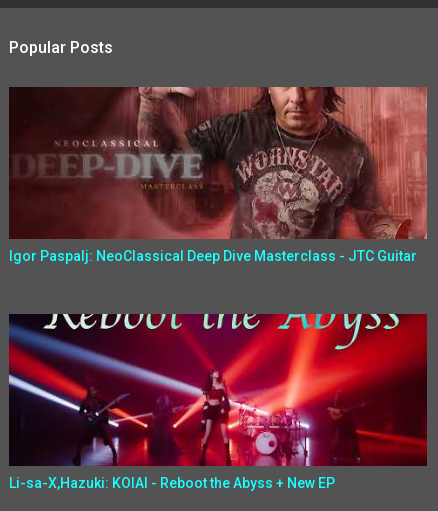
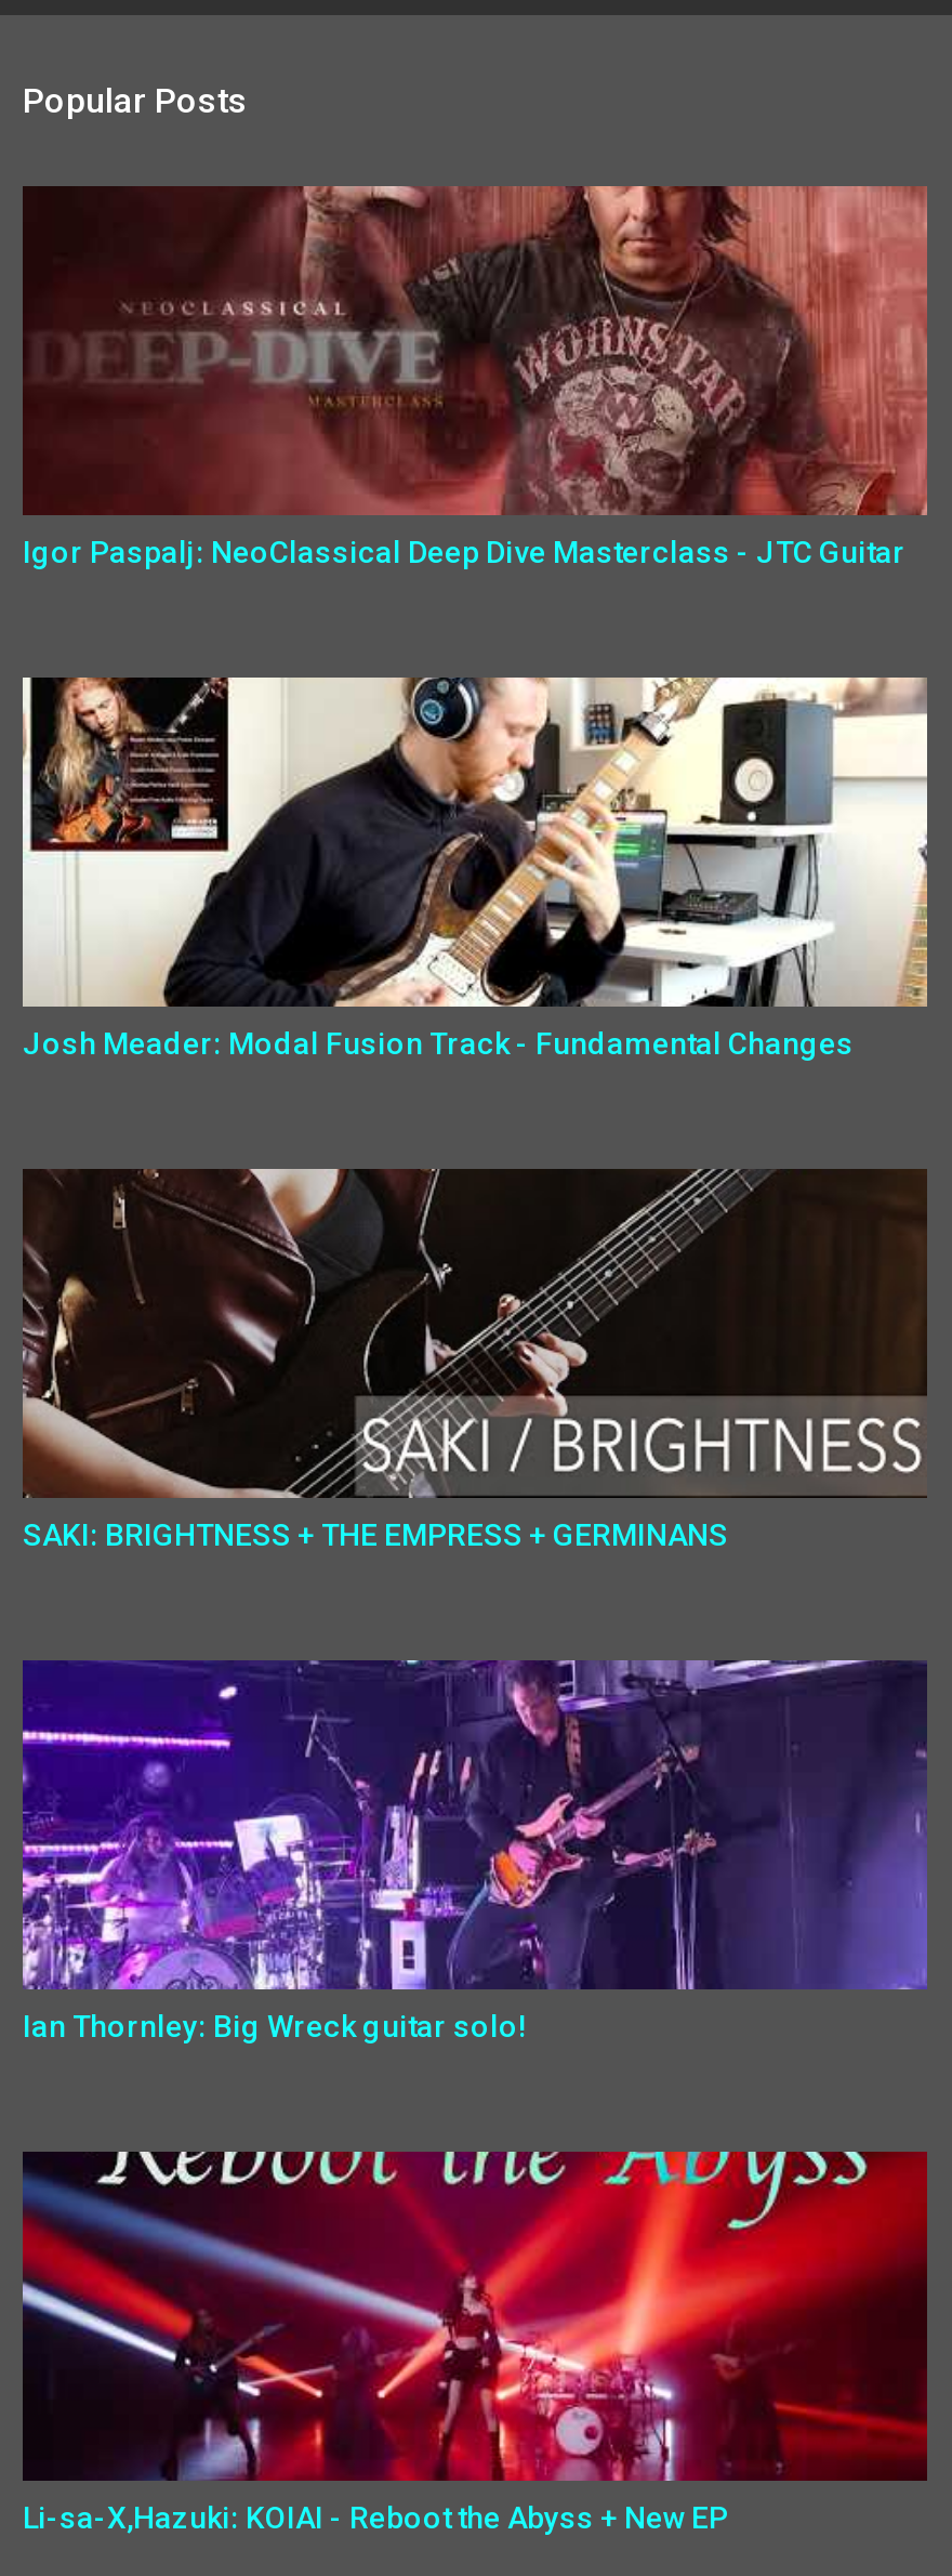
none -> [21,675,929,1061] [image] | Josh Meader: Modal Fusion Track - Fundamental Changes
none -> [21,1658,929,2043] [image] | Ian Thornley: Big Wreck guitar solo!
none -> [23,1167,925,1552] [image] | SAKI: BRIGHTNESS + THE EMPRESS + GERMINANS

